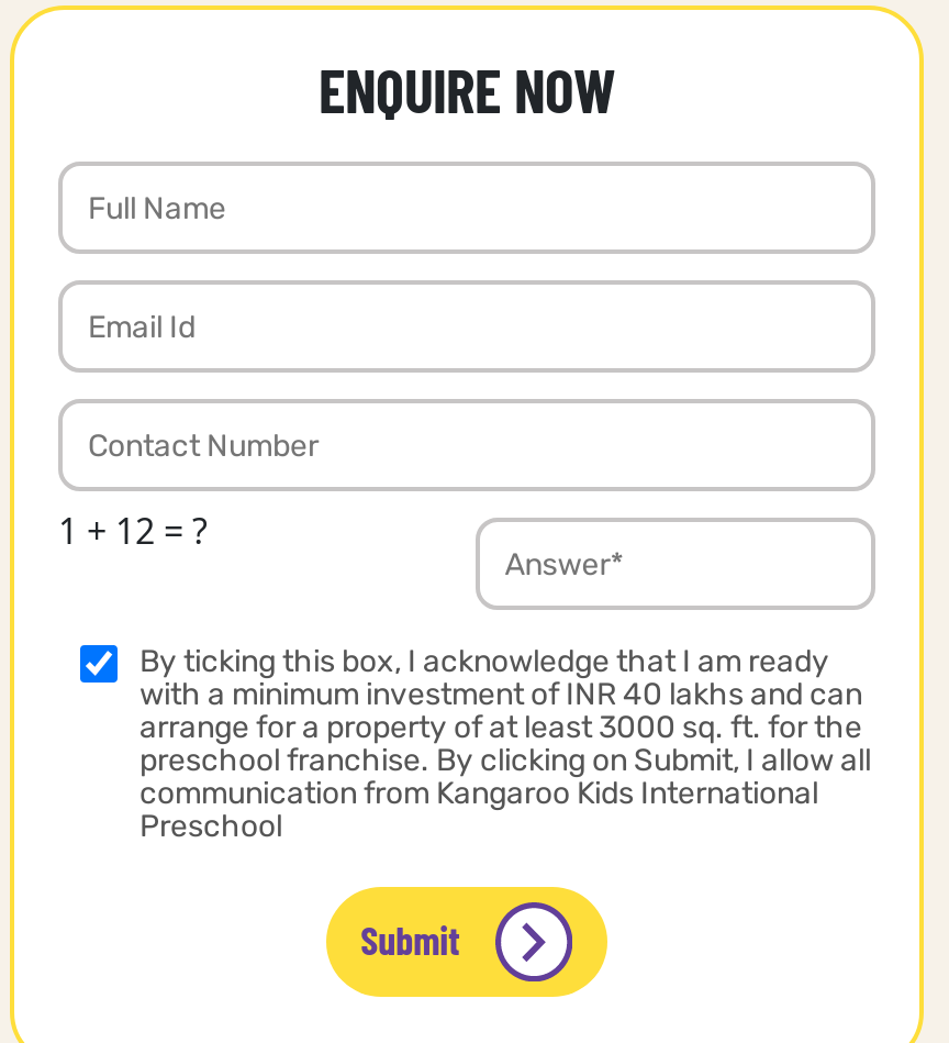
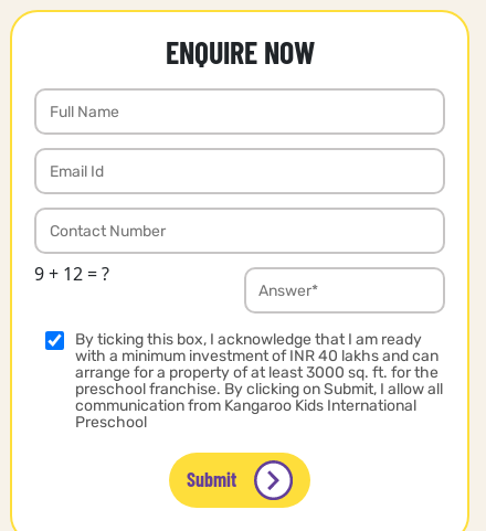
[58,507,208,555] 1 + 12 = ? -> [34,262,109,286] 9 + 12 = ?

